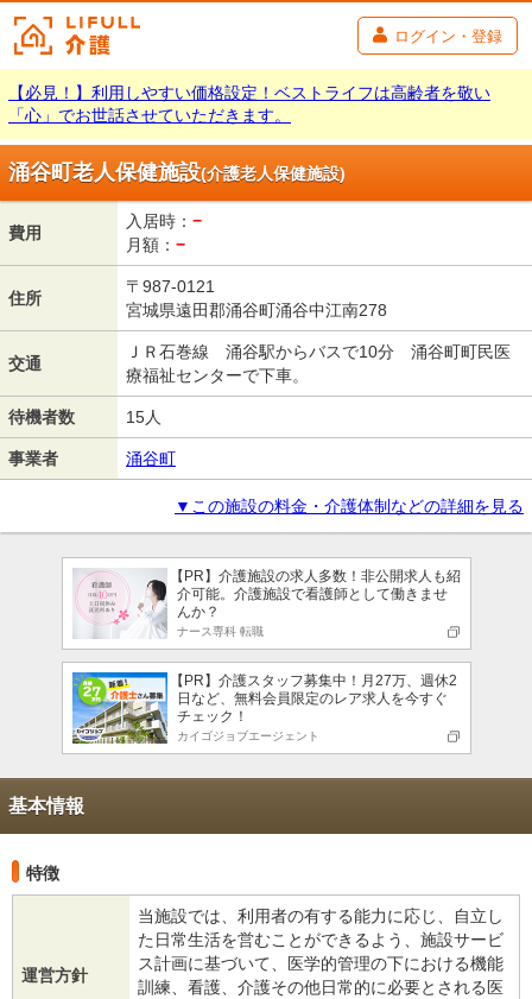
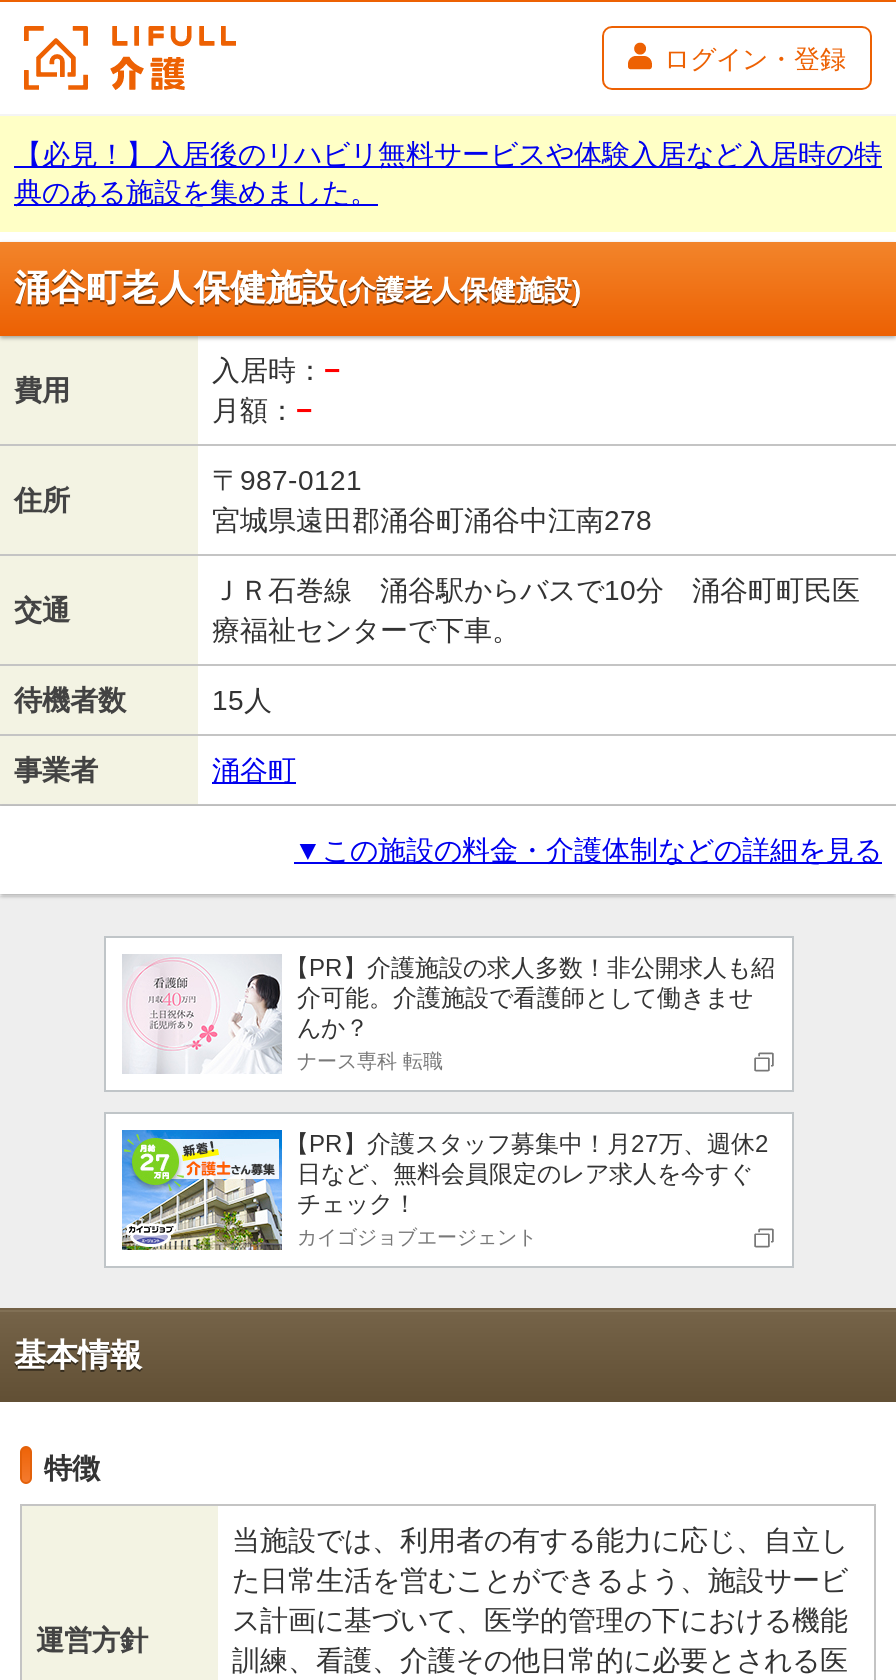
[8,83,490,125] 【必見！】利用しやすい価格設定！ベストライフは高齢者を敬い | 「心」でお世話させていただきます。 -> [14,138,882,208] 【必見！】入居後のリハビリ無料サービスや体験入居など入居時の特 | 典のある施設を集めました。

